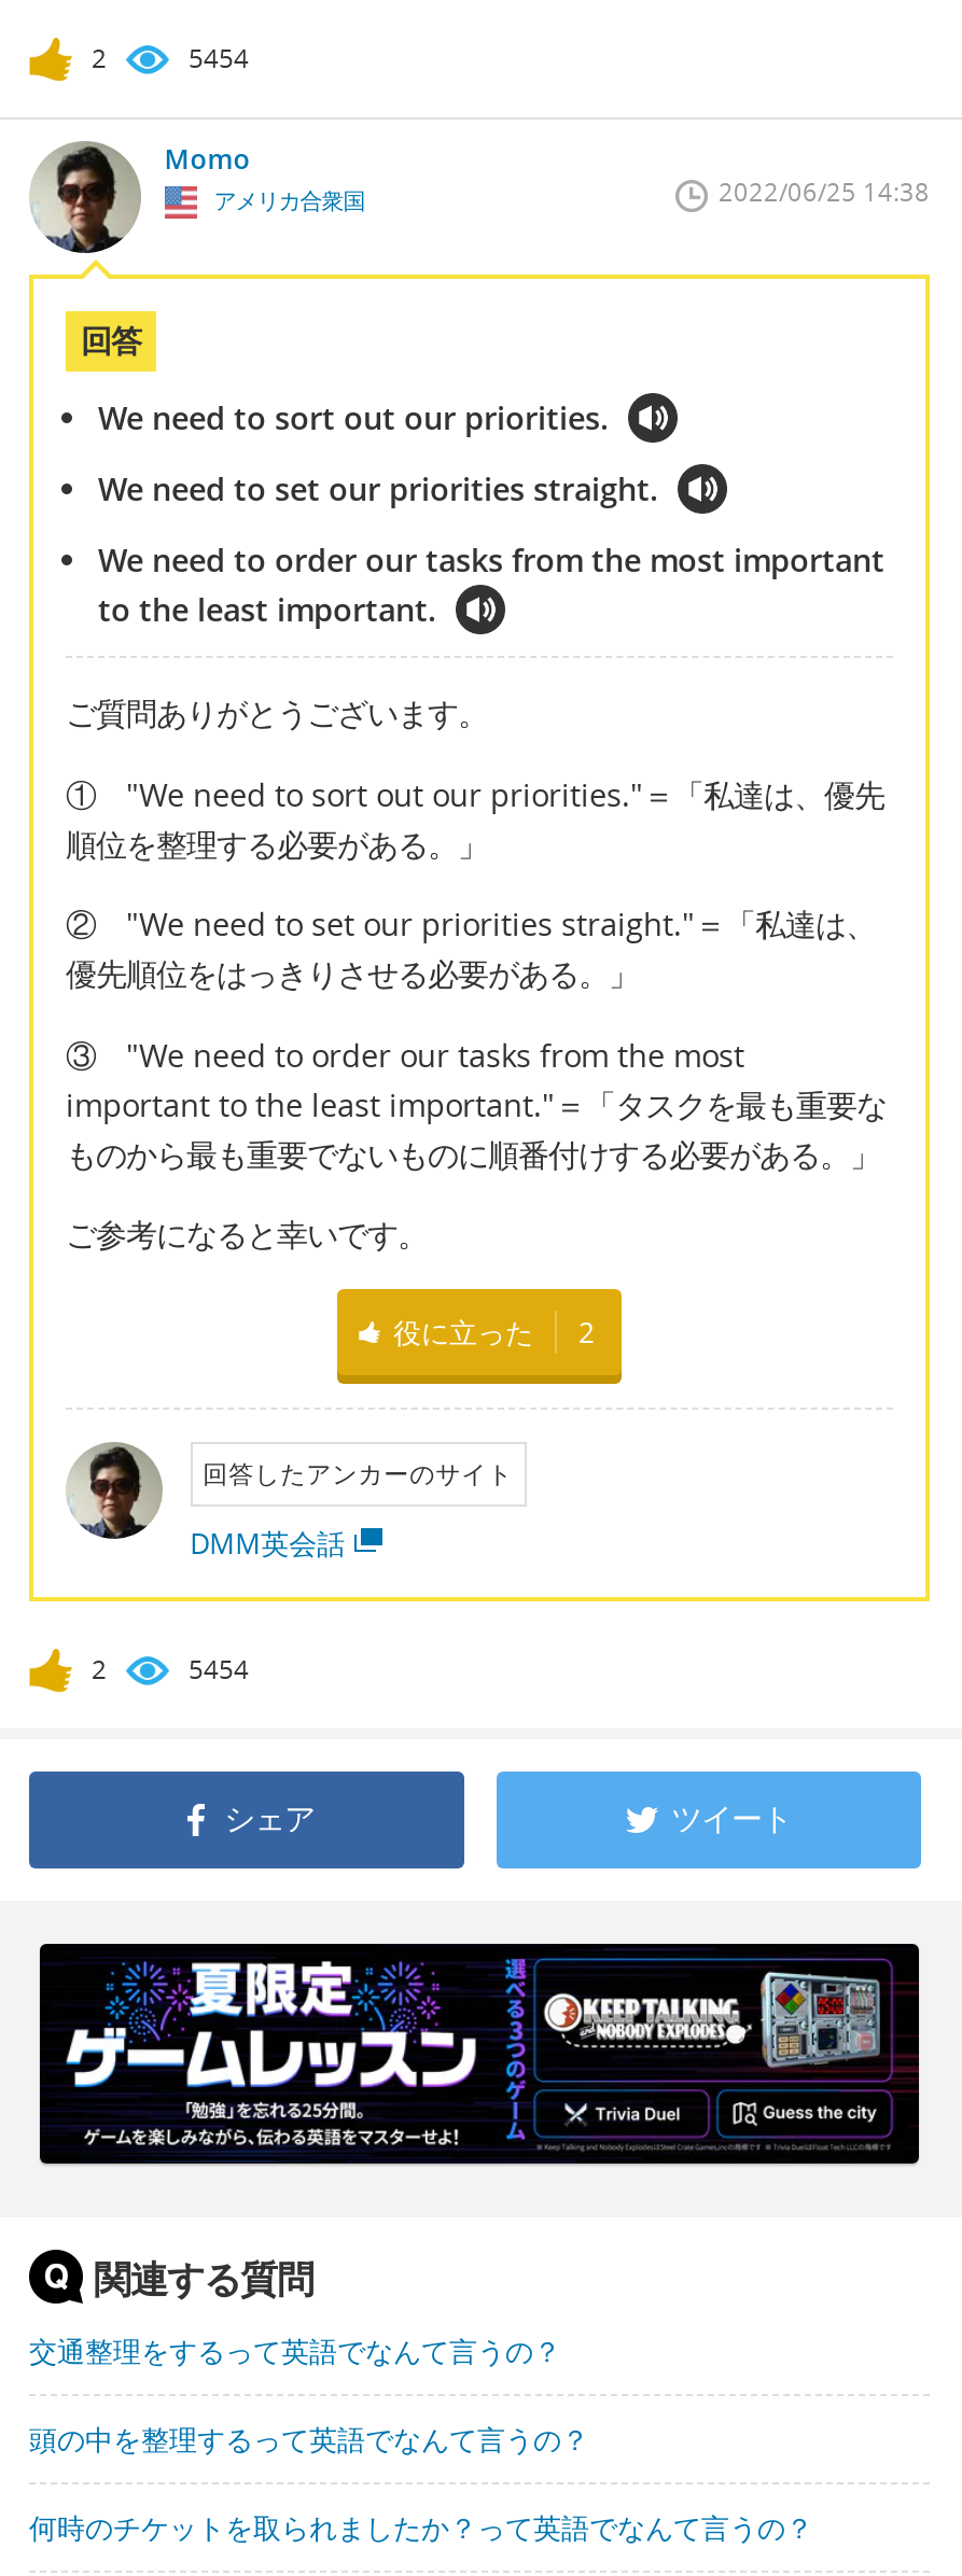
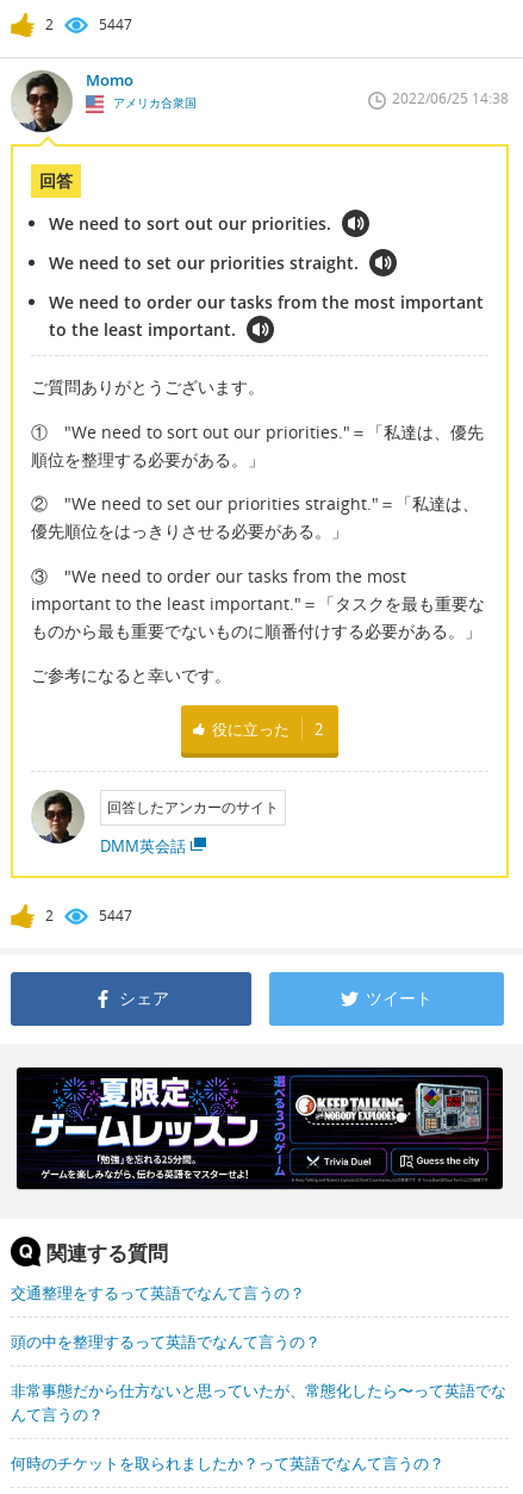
[189,39,249,76] 5454 -> [99,14,132,34] 5447
[189,1652,249,1688] 5454 -> [99,906,132,926] 5447
none -> [11,1380,506,1425] 非常事態だから仕方ないと思っていたが、常態化したら〜って英語でな | んて言うの？

